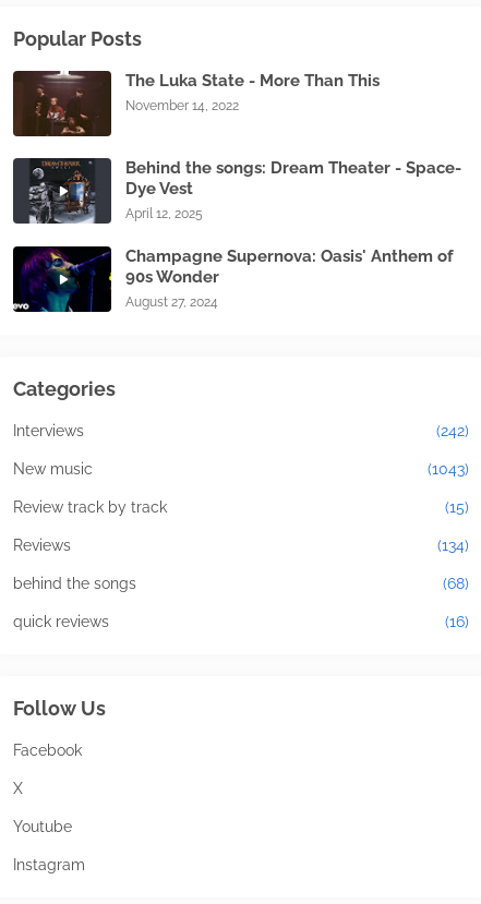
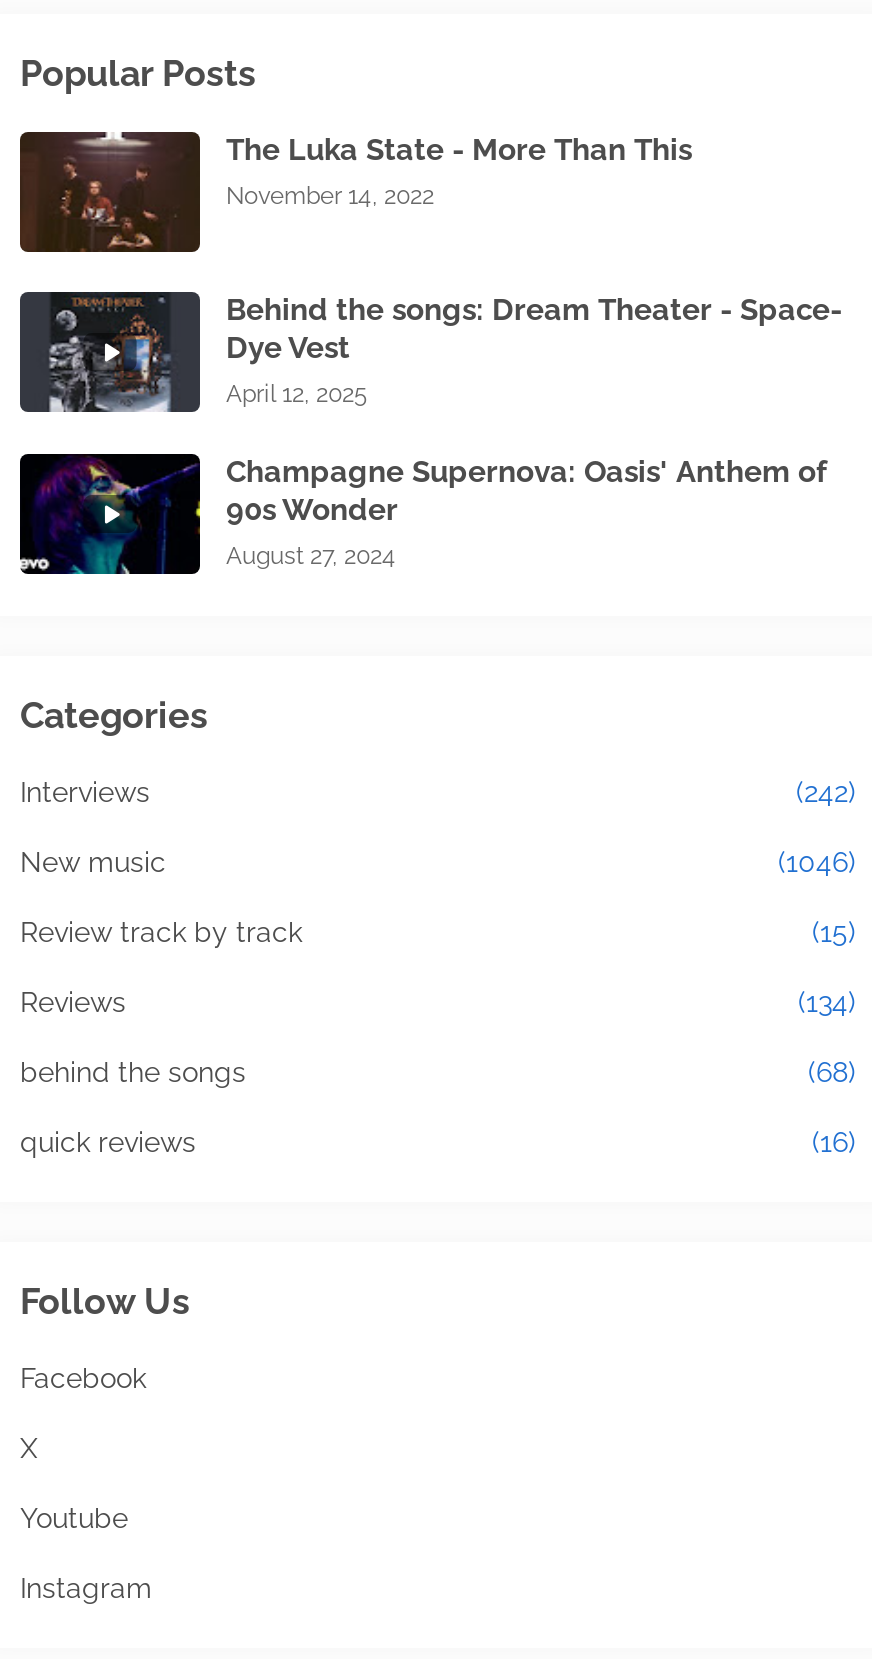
[428,461,469,478] (1043) -> [778,847,856,879] (1046)

